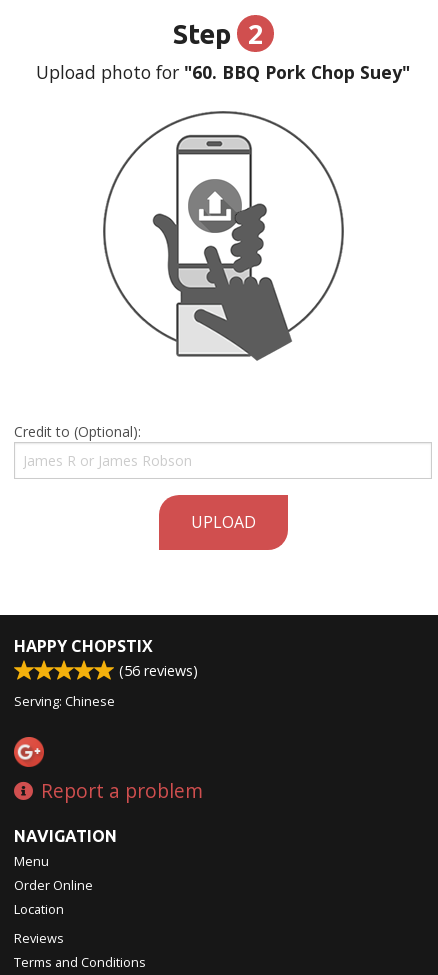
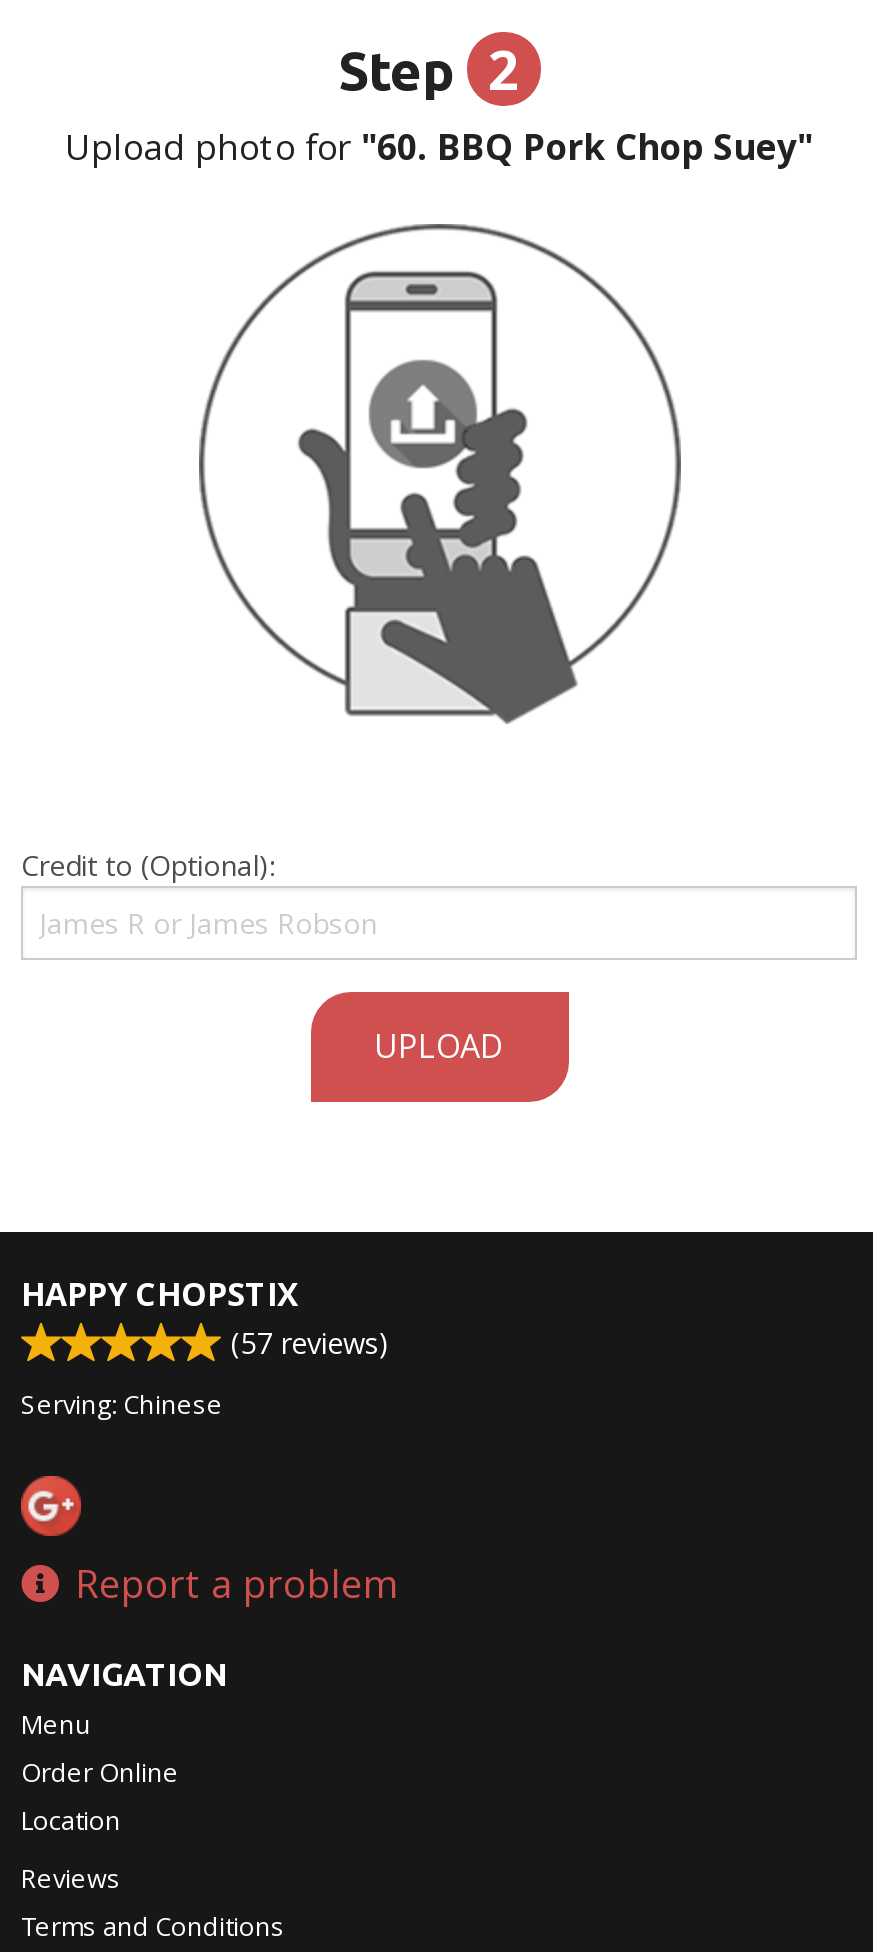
[119,661,198,680] (56 reviews) -> [231,1324,389,1362] (57 reviews)

